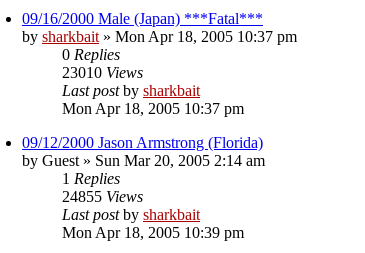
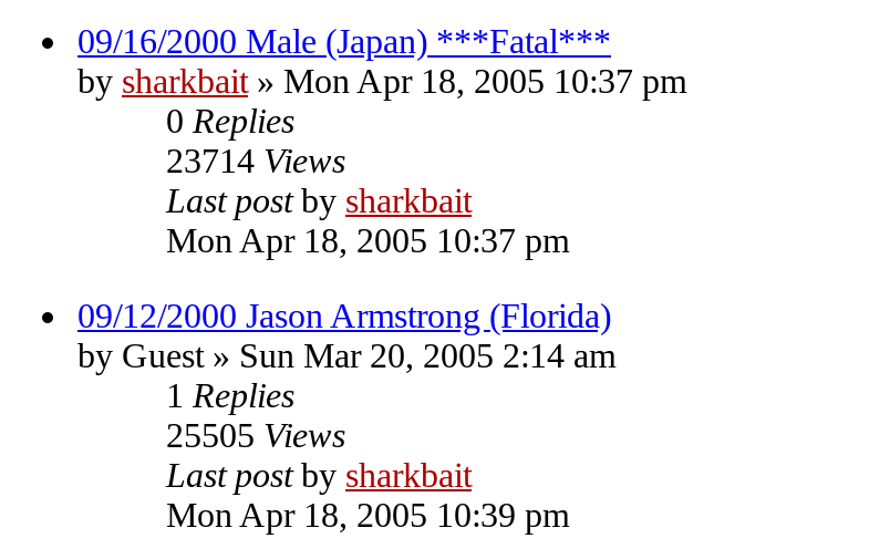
[62,64,143,81] 23010 Views -> [166,142,345,179] 23714 Views
[62,188,143,205] 24855 Views -> [166,416,345,454] 25505 Views

